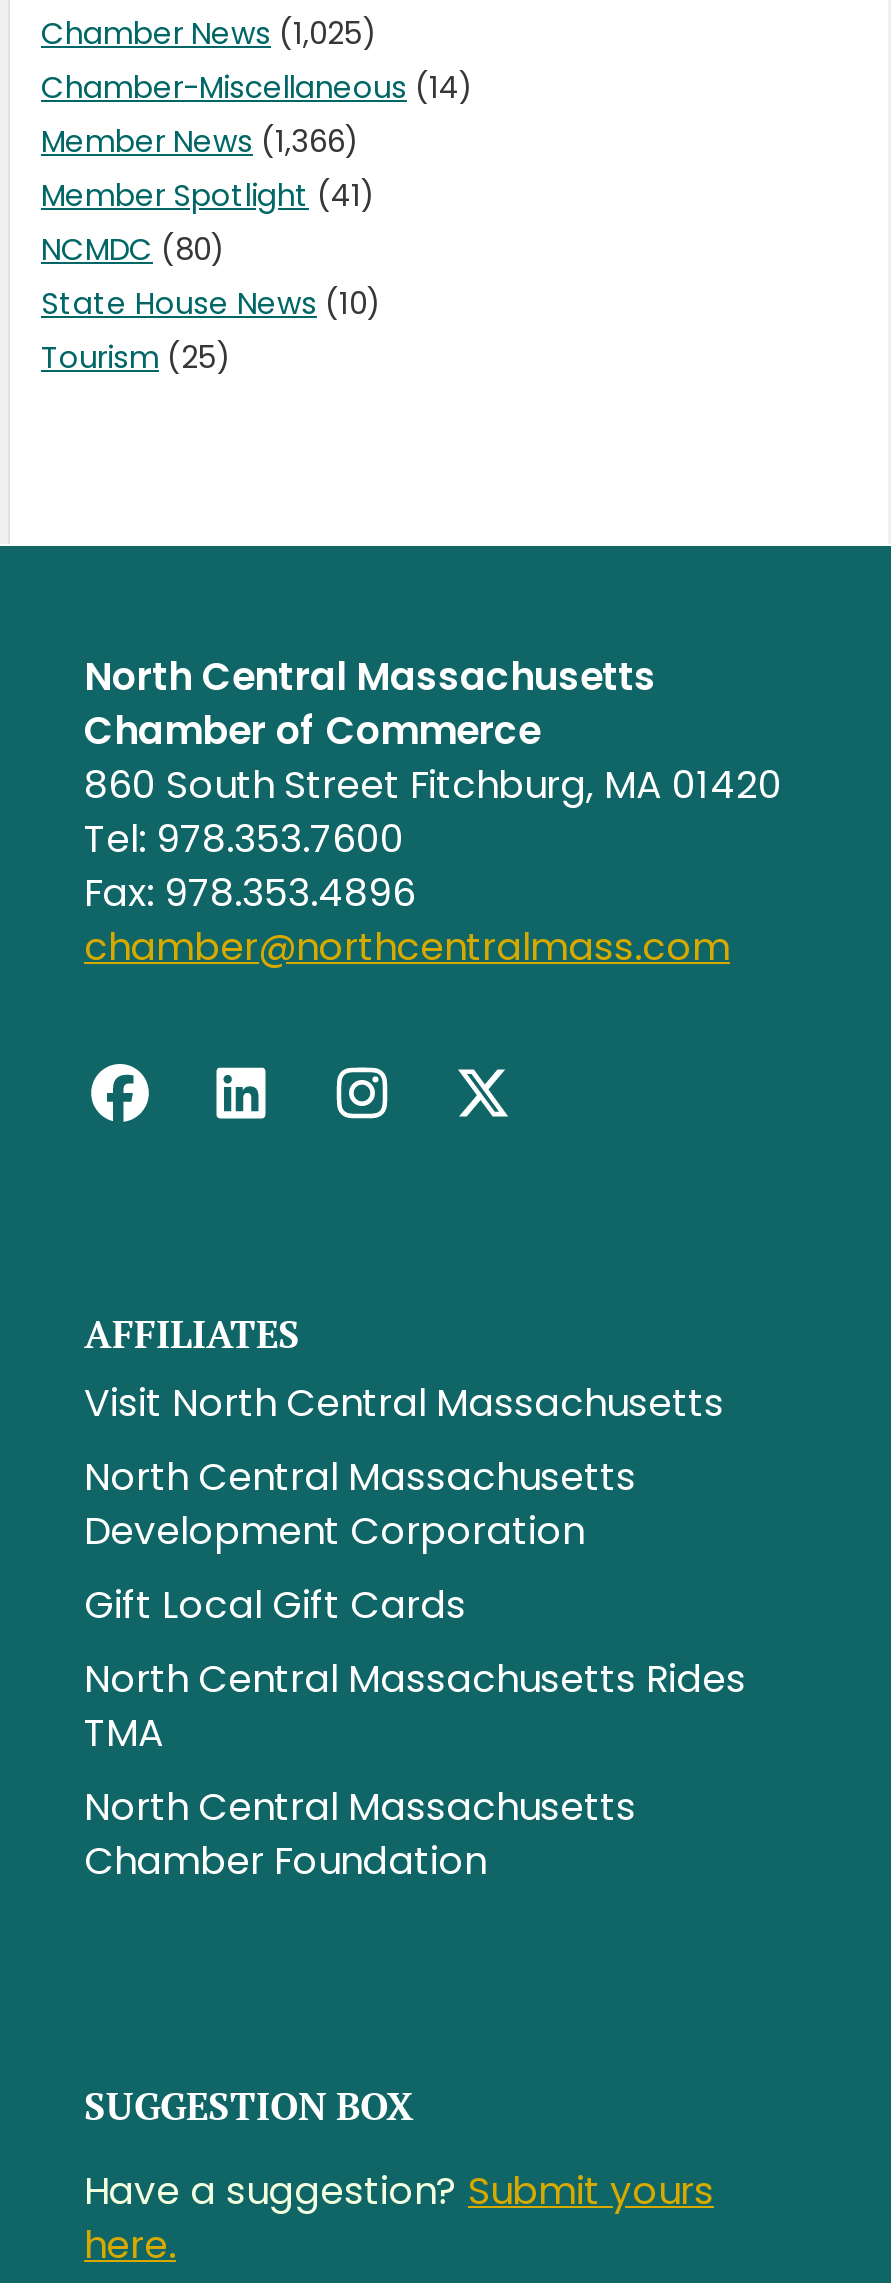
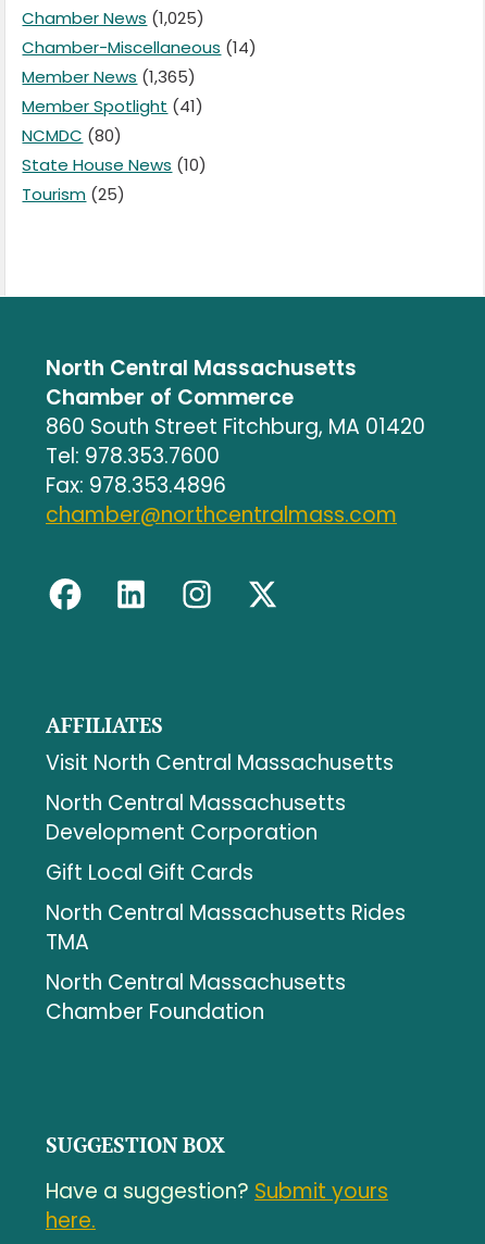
[41,120,359,162] Member News (1,366) -> [22,65,196,88] Member News (1,365)

